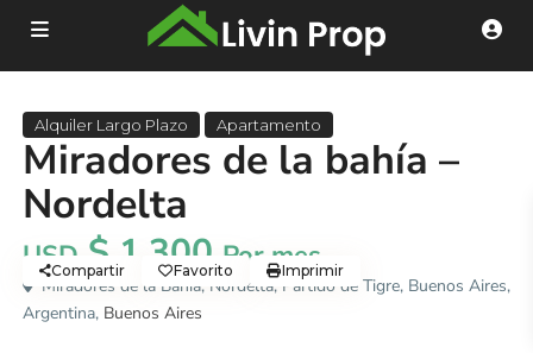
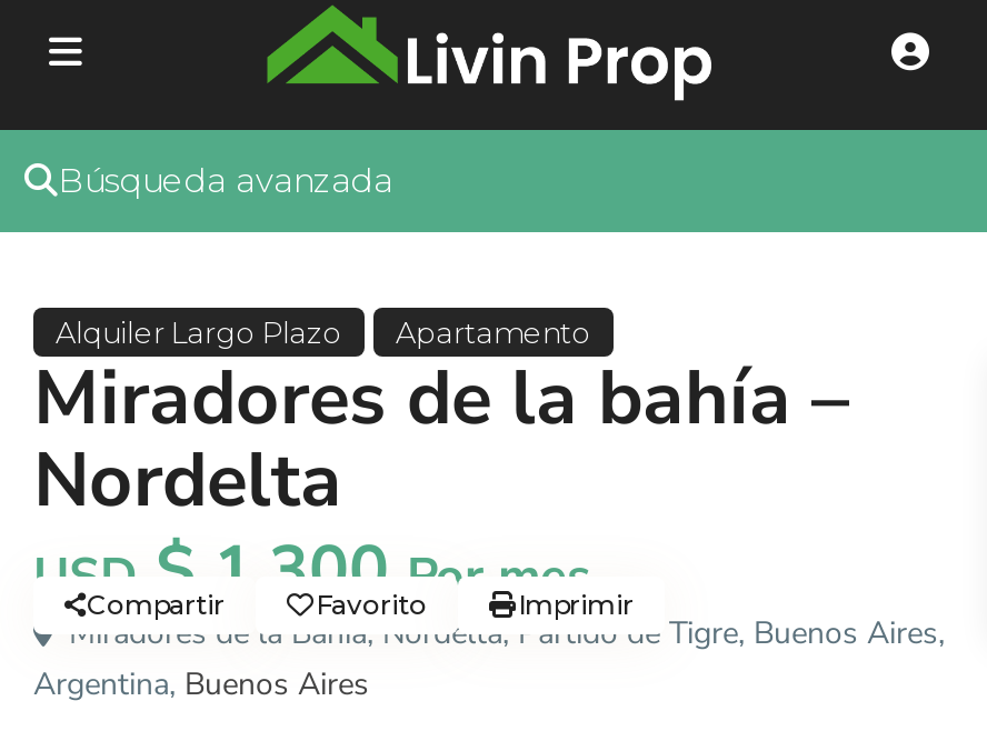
none -> [58,159,393,201] Búsqueda avanzada

